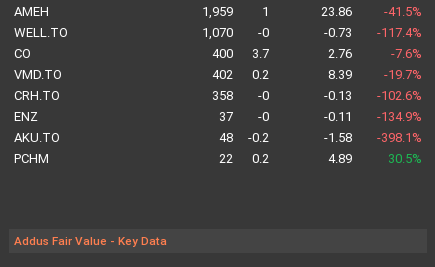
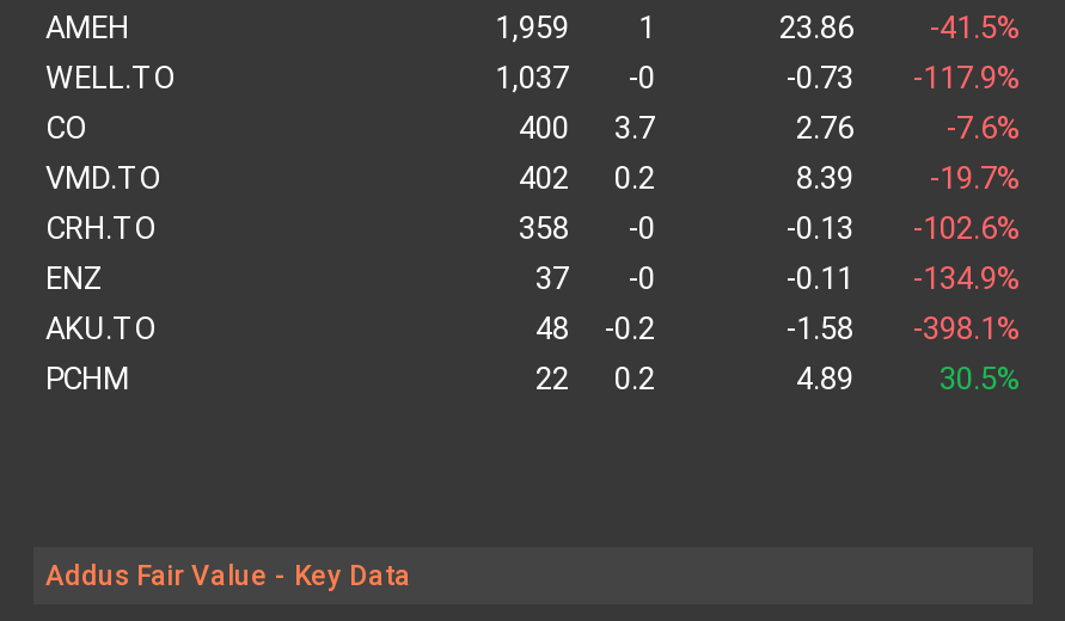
[202,25,269,40] 1,070 -0 -> [495,59,655,95] 1,037 -0
[324,25,422,40] -0.73 -117.4% -> [786,59,1021,95] -0.73 -117.9%

